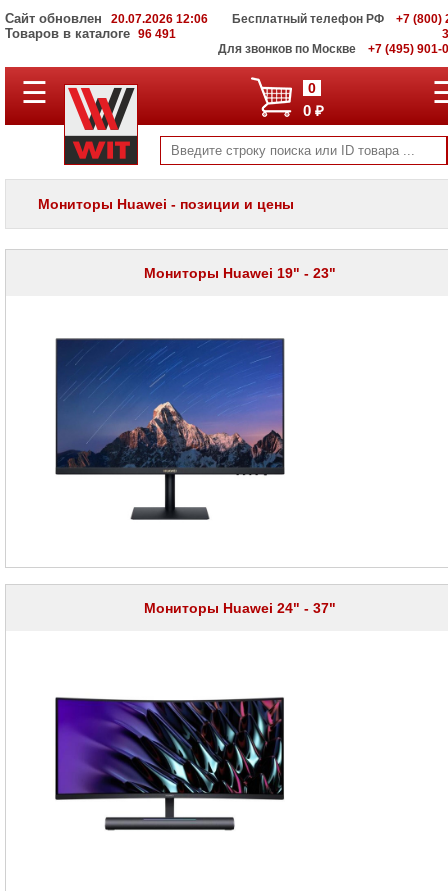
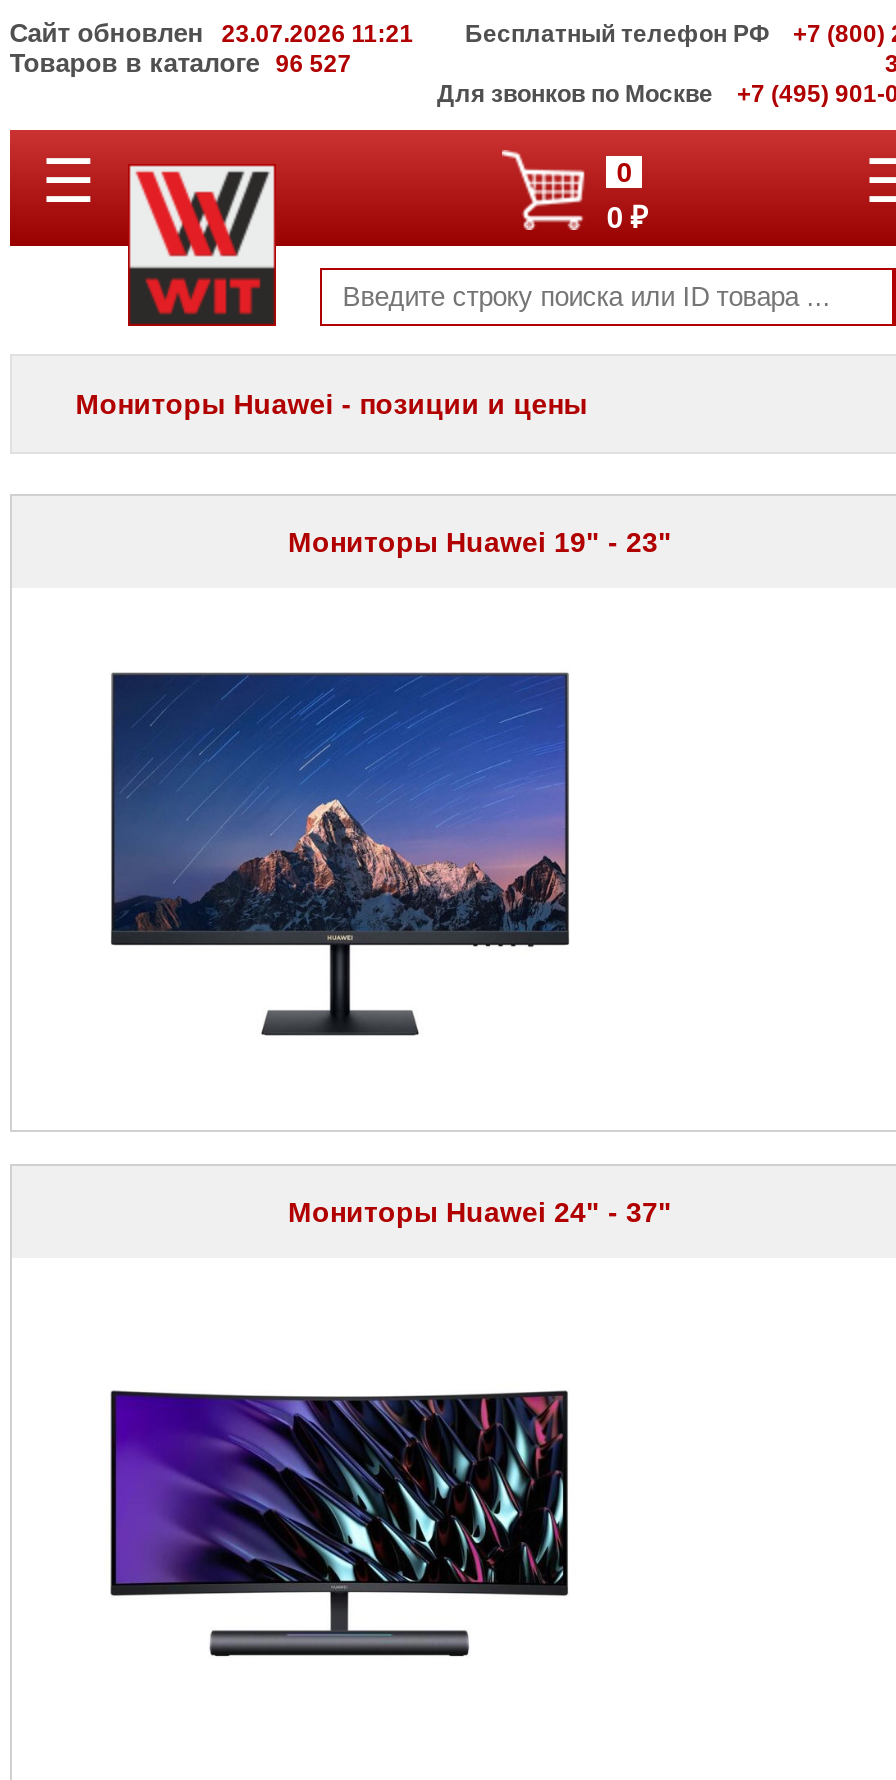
[5,11,208,26] Сайт обновлен 20.07.2026 12:06 -> [10,18,414,48] Сайт обновлен 23.07.2026 11:21
[5,26,176,41] Товаров в каталоге 96 491 -> [10,48,352,78] Товаров в каталоге 96 527

